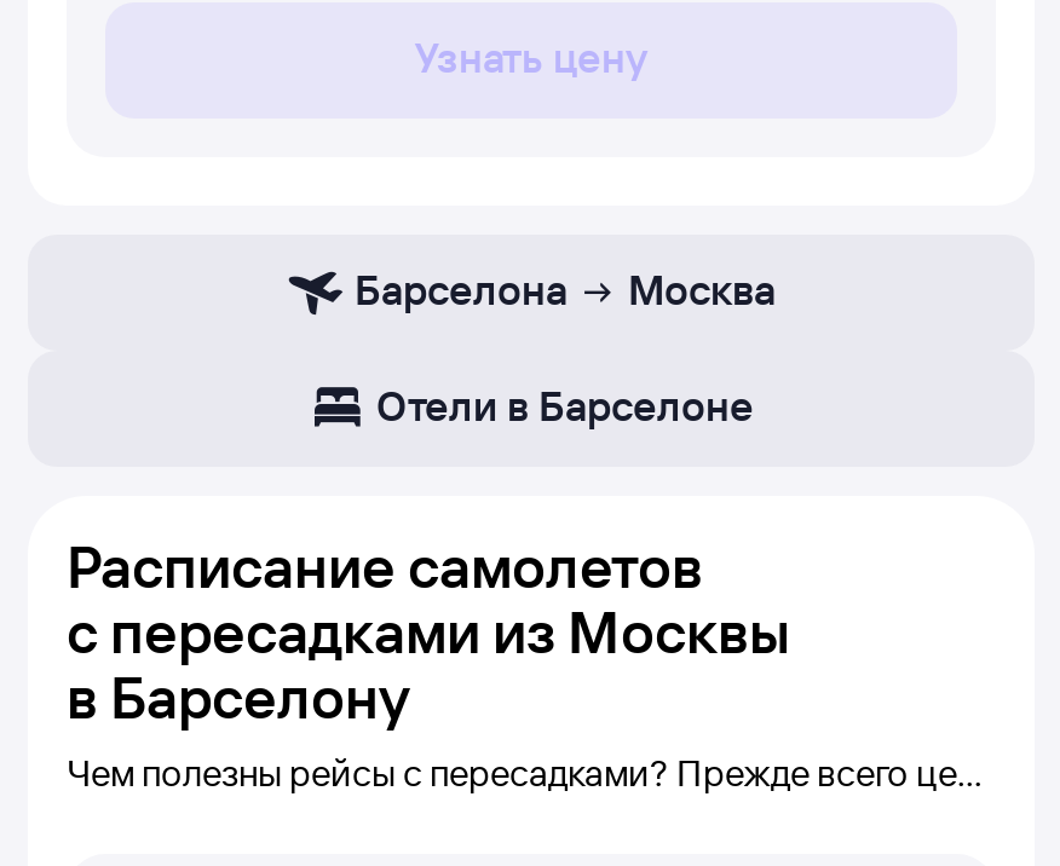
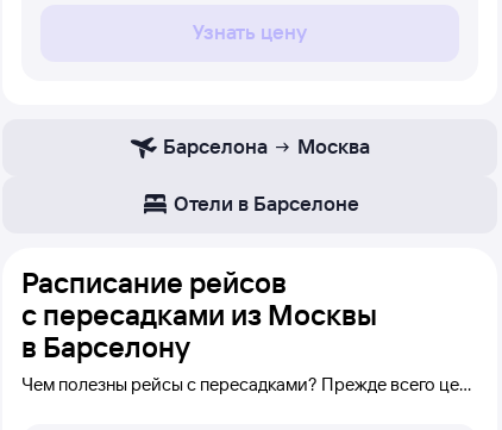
[67,530,703,602] Расписание самолетов -> [21,264,287,300] Расписание рейсов

